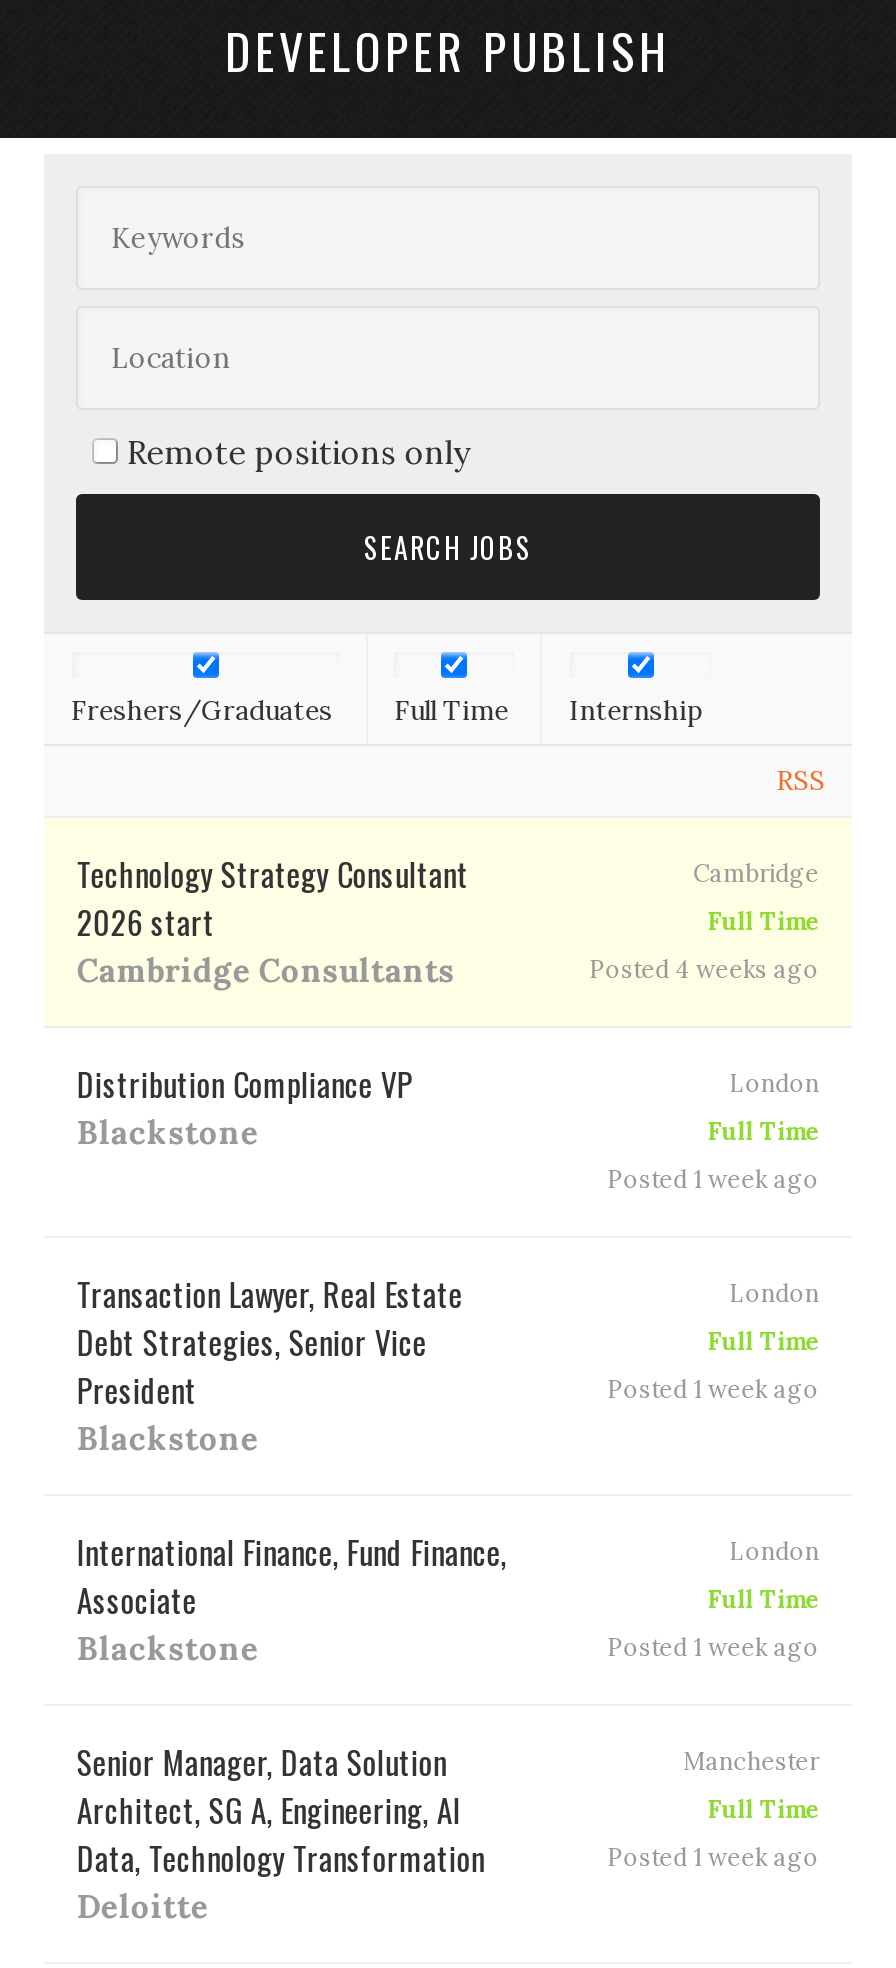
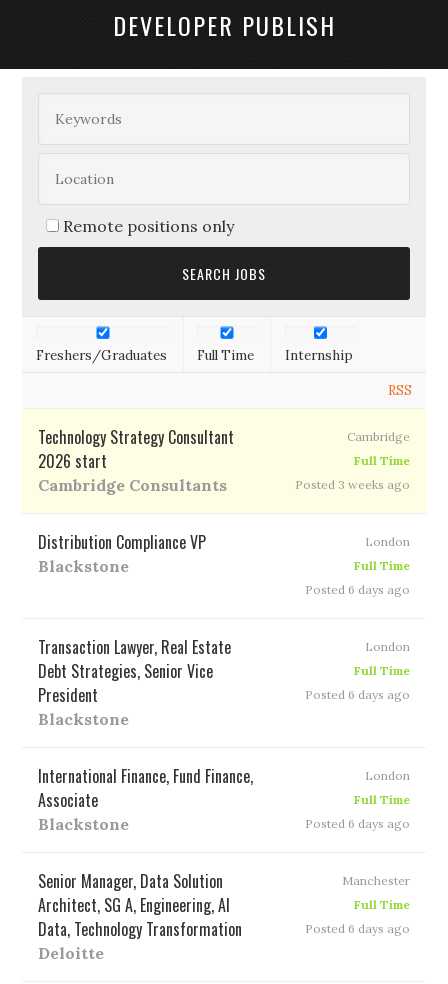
[589,953,819,983] Posted 4 weeks ago -> [295,476,410,491] Posted 3 weeks ago
[607,1163,819,1193] Posted 1 week ago -> [305,581,410,596] Posted 6 days ago
[607,1373,819,1403] Posted 1 week ago -> [305,686,410,701] Posted 6 days ago
[607,1631,819,1661] Posted 1 week ago -> [305,815,410,830] Posted 6 days ago
[607,1841,819,1871] Posted 1 week ago -> [305,920,410,935] Posted 6 days ago

